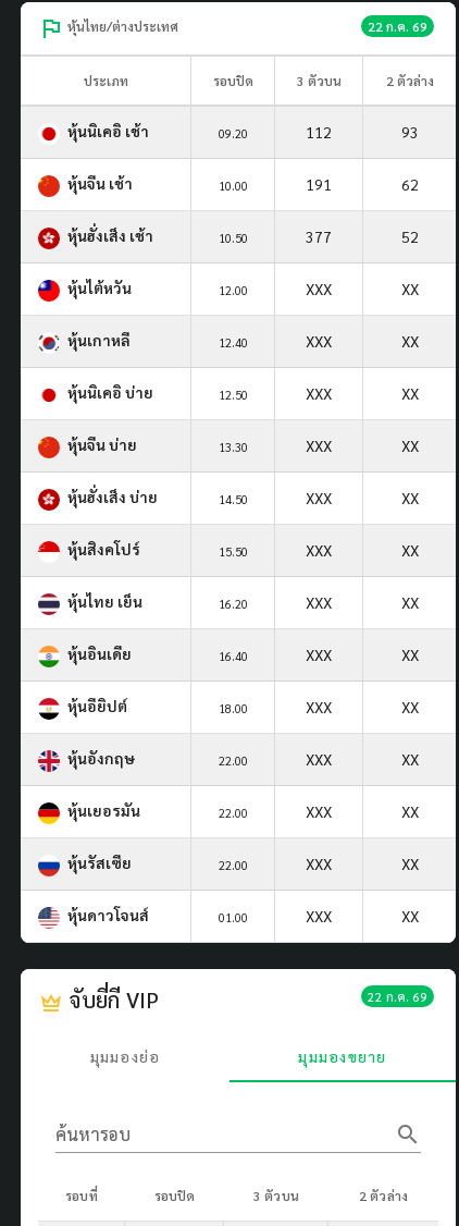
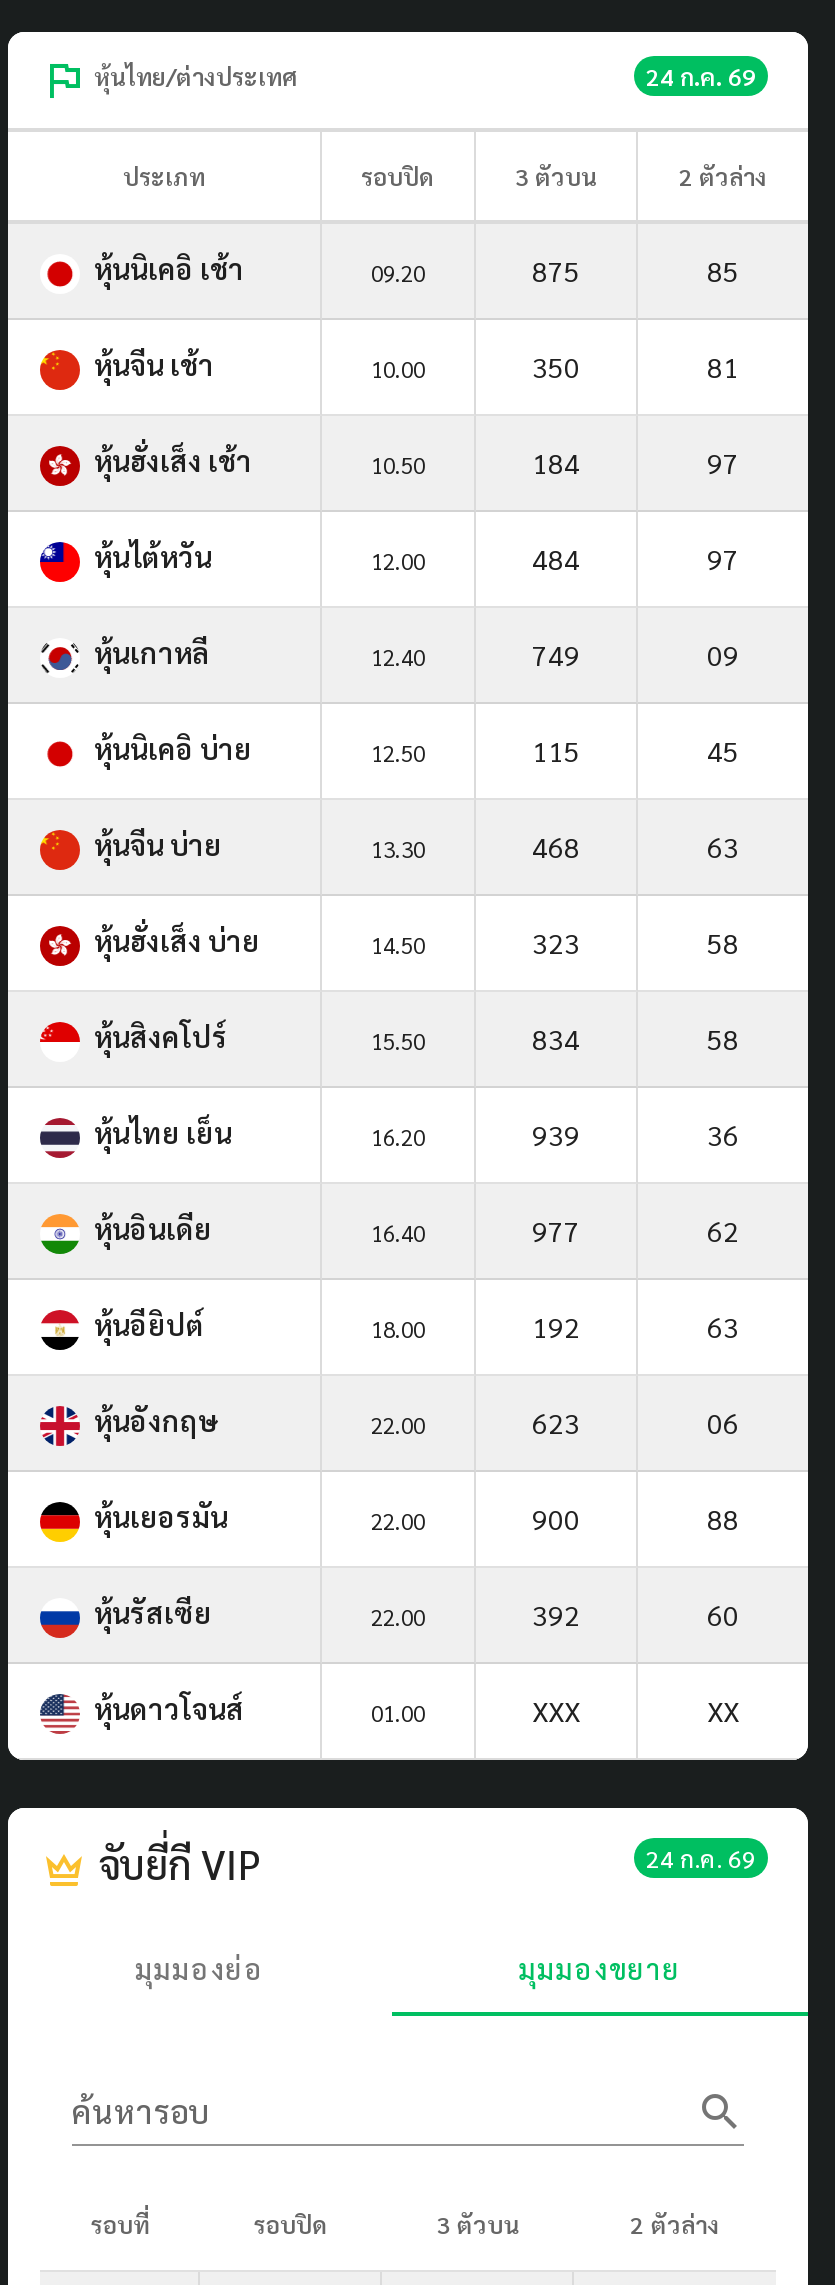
[368,17,427,35] 22 ก.ค. 69 -> [646,60,756,92] 24 ก.ค. 69
[306,122,332,141] 112 -> [532,252,580,288] 875
[401,122,418,141] 93 -> [707,252,739,288] 85
[306,174,332,194] 191 -> [532,348,580,384] 350
[401,174,418,194] 62 -> [707,348,739,384] 81
[306,226,332,246] 377 -> [532,444,580,480] 184
[401,226,418,246] 52 -> [707,444,739,480] 97
[306,279,418,298] XXX | XX -> [532,540,739,576] 484 | 97
[306,331,418,350] XXX | XX -> [532,636,739,672] 749 | 09
[306,383,418,403] XXX | XX -> [532,732,739,768] 115 | 45
[306,435,418,455] XXX | XX -> [532,828,739,864] 468 | 63
[306,488,418,507] XXX | XX -> [532,924,739,960] 323 | 58
[306,540,418,559] XXX | XX -> [532,1020,739,1056] 834 | 58
[306,592,418,612] XXX | XX -> [532,1116,739,1152] 939 | 36
[306,644,418,664] XXX | XX -> [532,1212,739,1248] 977 | 62
[306,697,418,716] XXX | XX -> [532,1308,739,1344] 192 | 63
[306,749,418,768] XXX | XX -> [532,1404,739,1440] 623 | 06
[306,801,418,821] XXX | XX -> [532,1500,739,1536] 900 | 88
[306,853,418,873] XXX | XX -> [532,1596,739,1632] 392 | 60
[368,987,427,1005] 22 ก.ค. 69 -> [646,1842,756,1874] 24 ก.ค. 69

